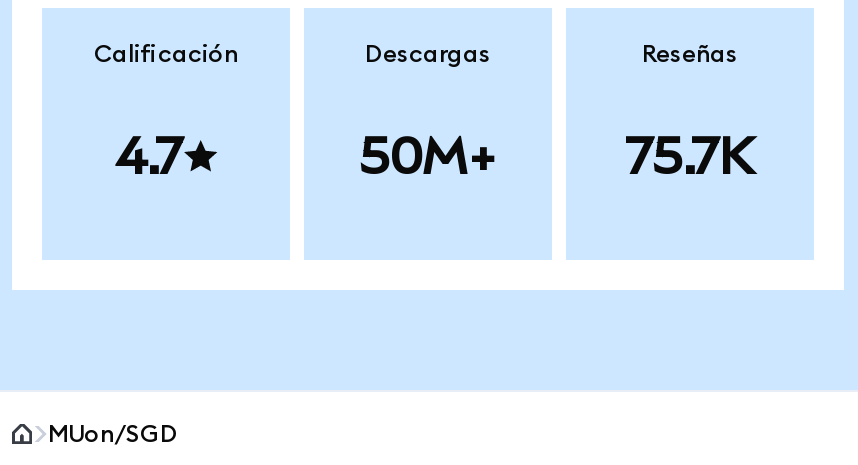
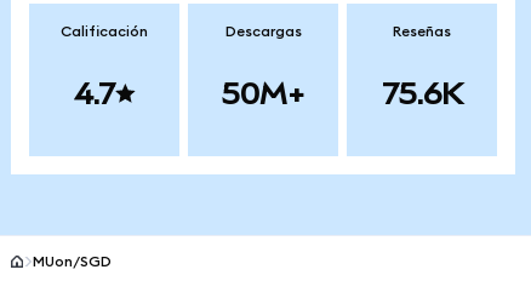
[625,128,755,184] 75.7K -> [381,76,463,110] 75.6K

